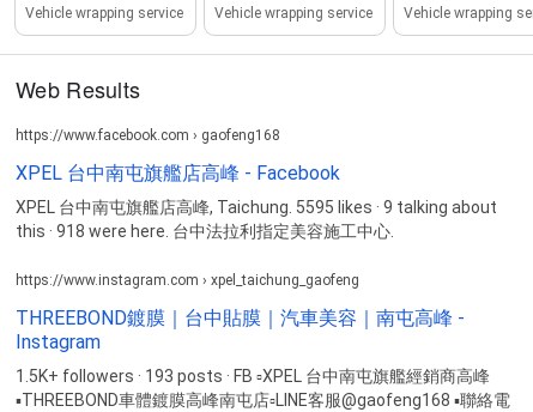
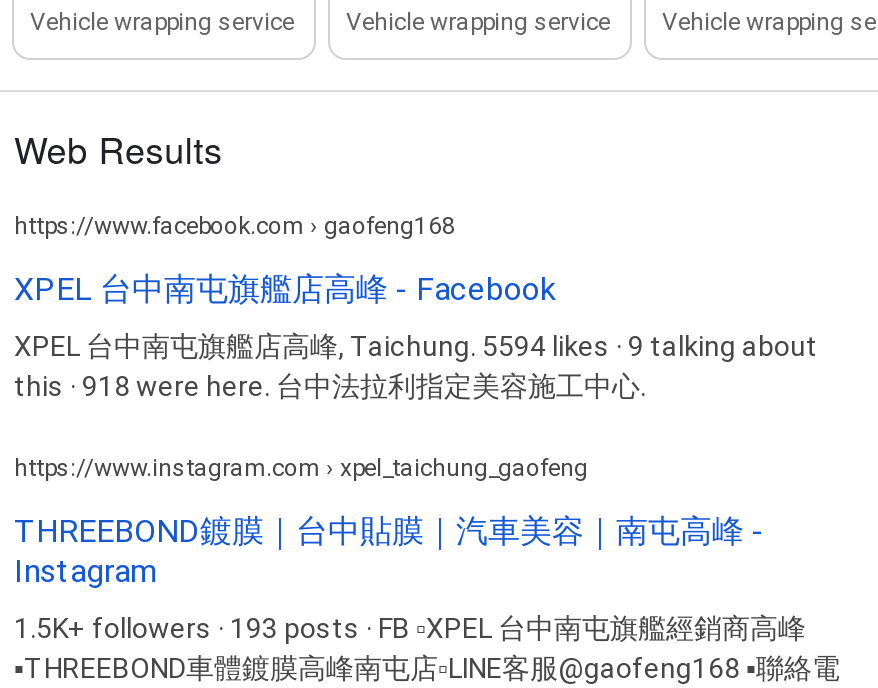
[16,197,497,216] XPEL 台中南屯旗艦店高峰, Taichung. 5595 likes · 9 talking about -> [14,329,818,361] XPEL 台中南屯旗艦店高峰, Taichung. 5594 likes · 9 talking about

